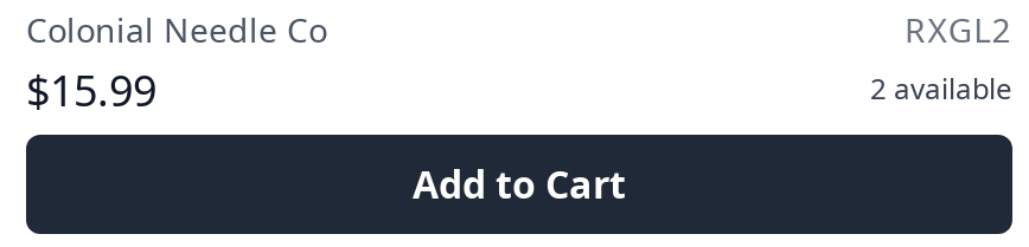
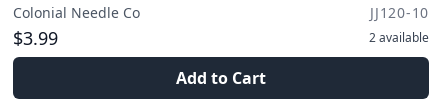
[26,7,1012,118] RXGL2 | $15.99 -> [13,3,429,50] JJ120-10 | $3.99

